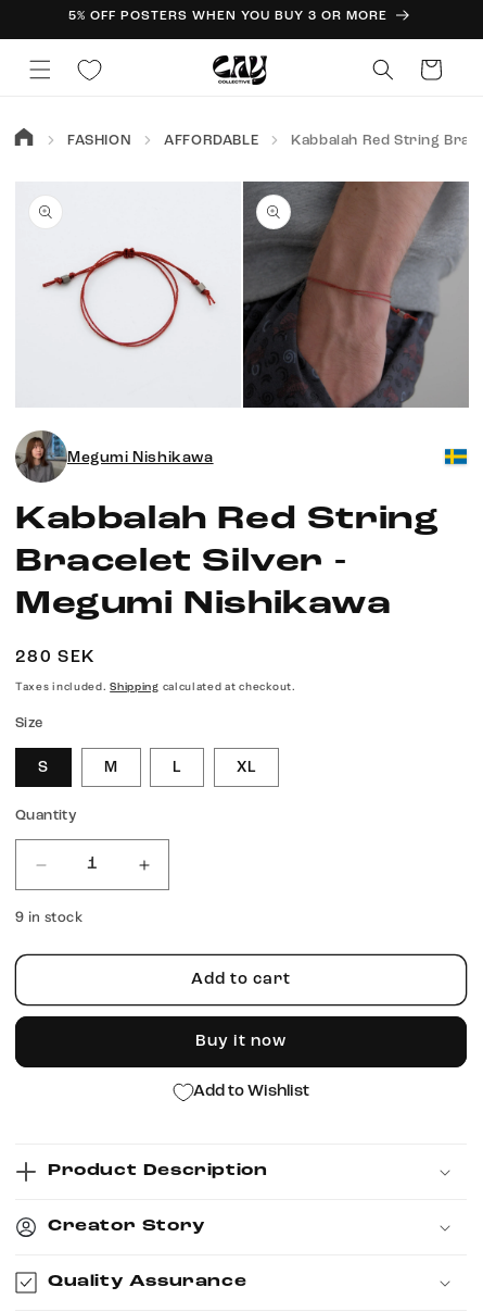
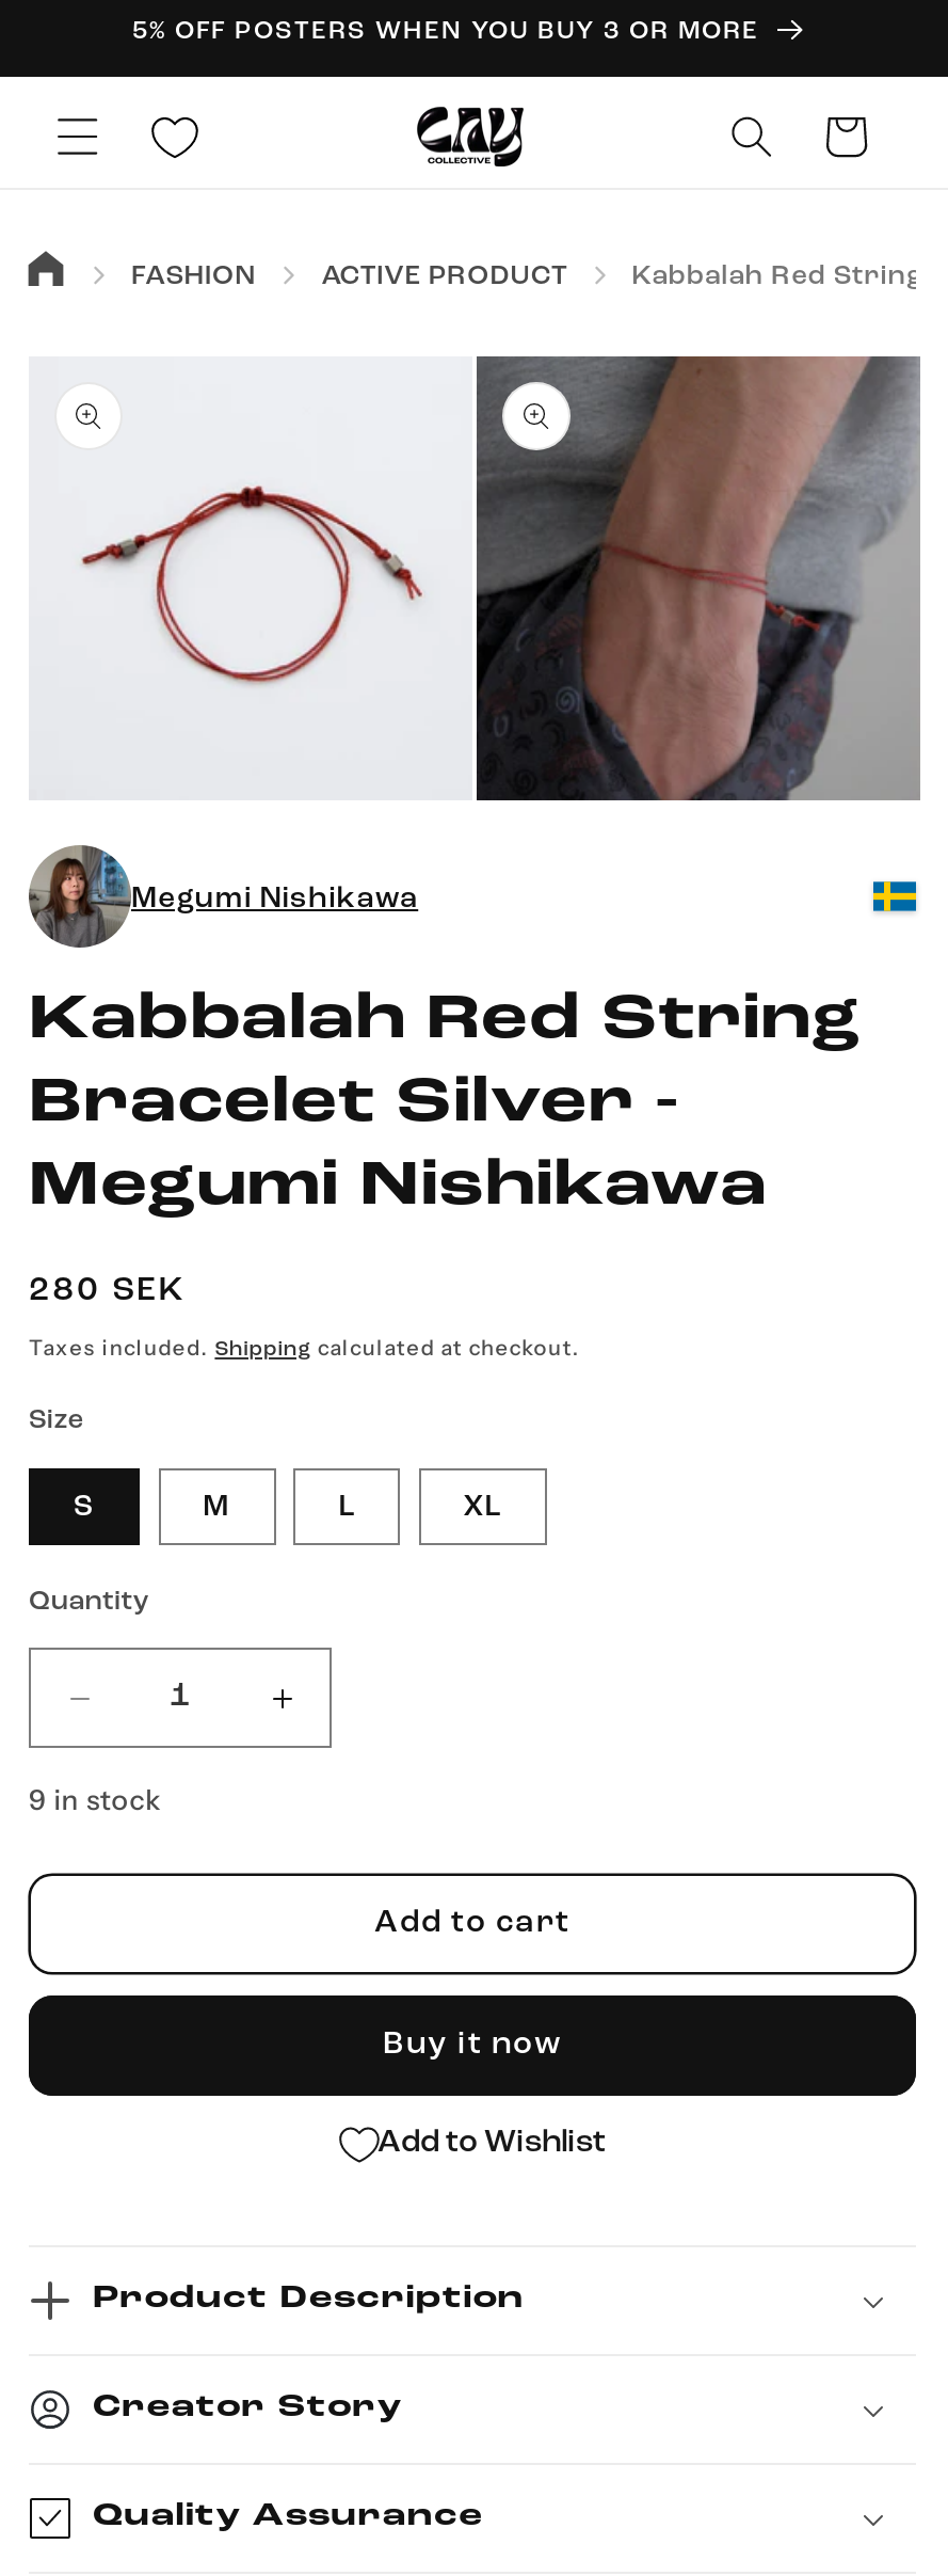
[164,133,259,147] AFFORDABLE -> [321,261,568,289] ACTIVE PRODUCT

